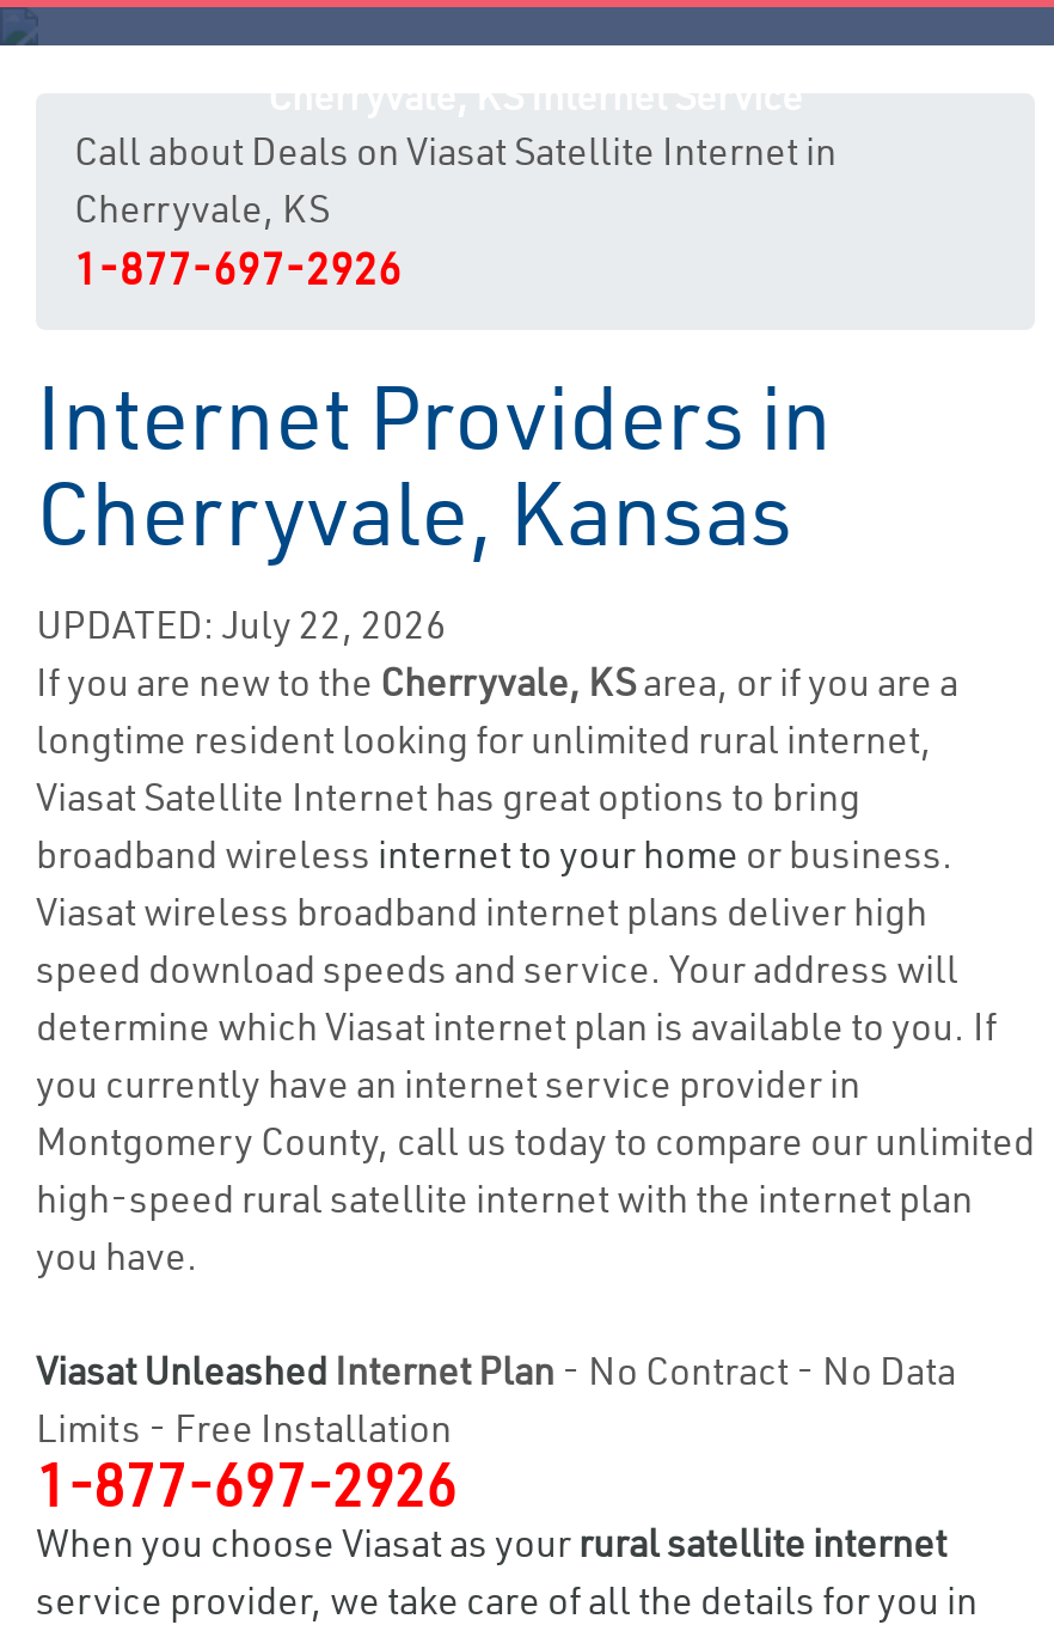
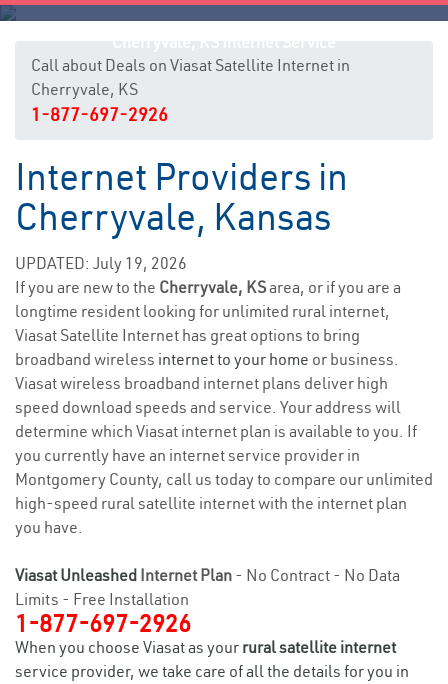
[36,600,447,648] UPDATED: July 22, 2026 -> [15,253,187,273] UPDATED: July 19, 2026

